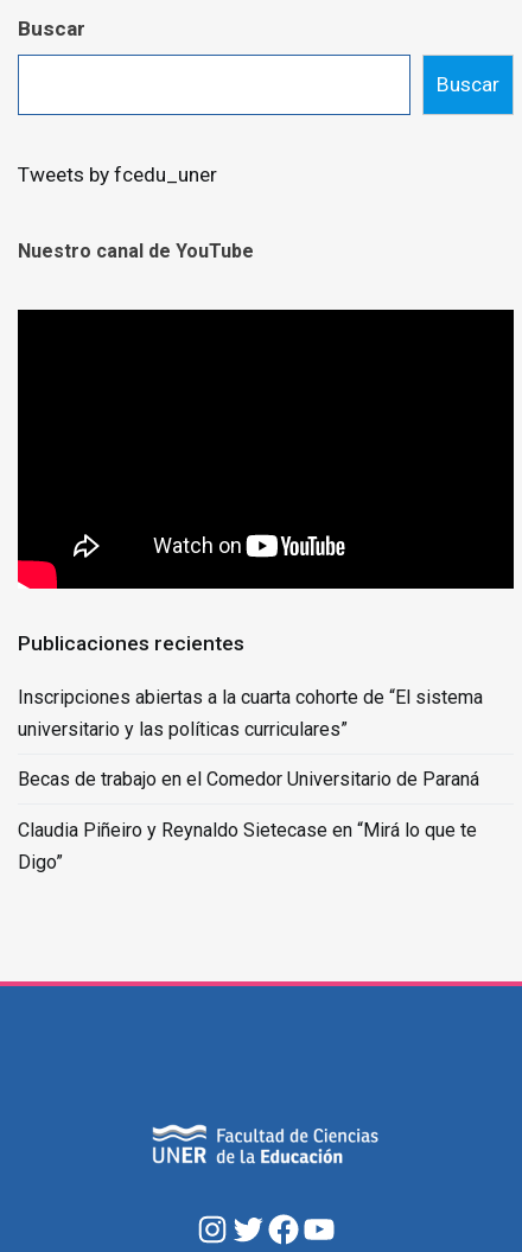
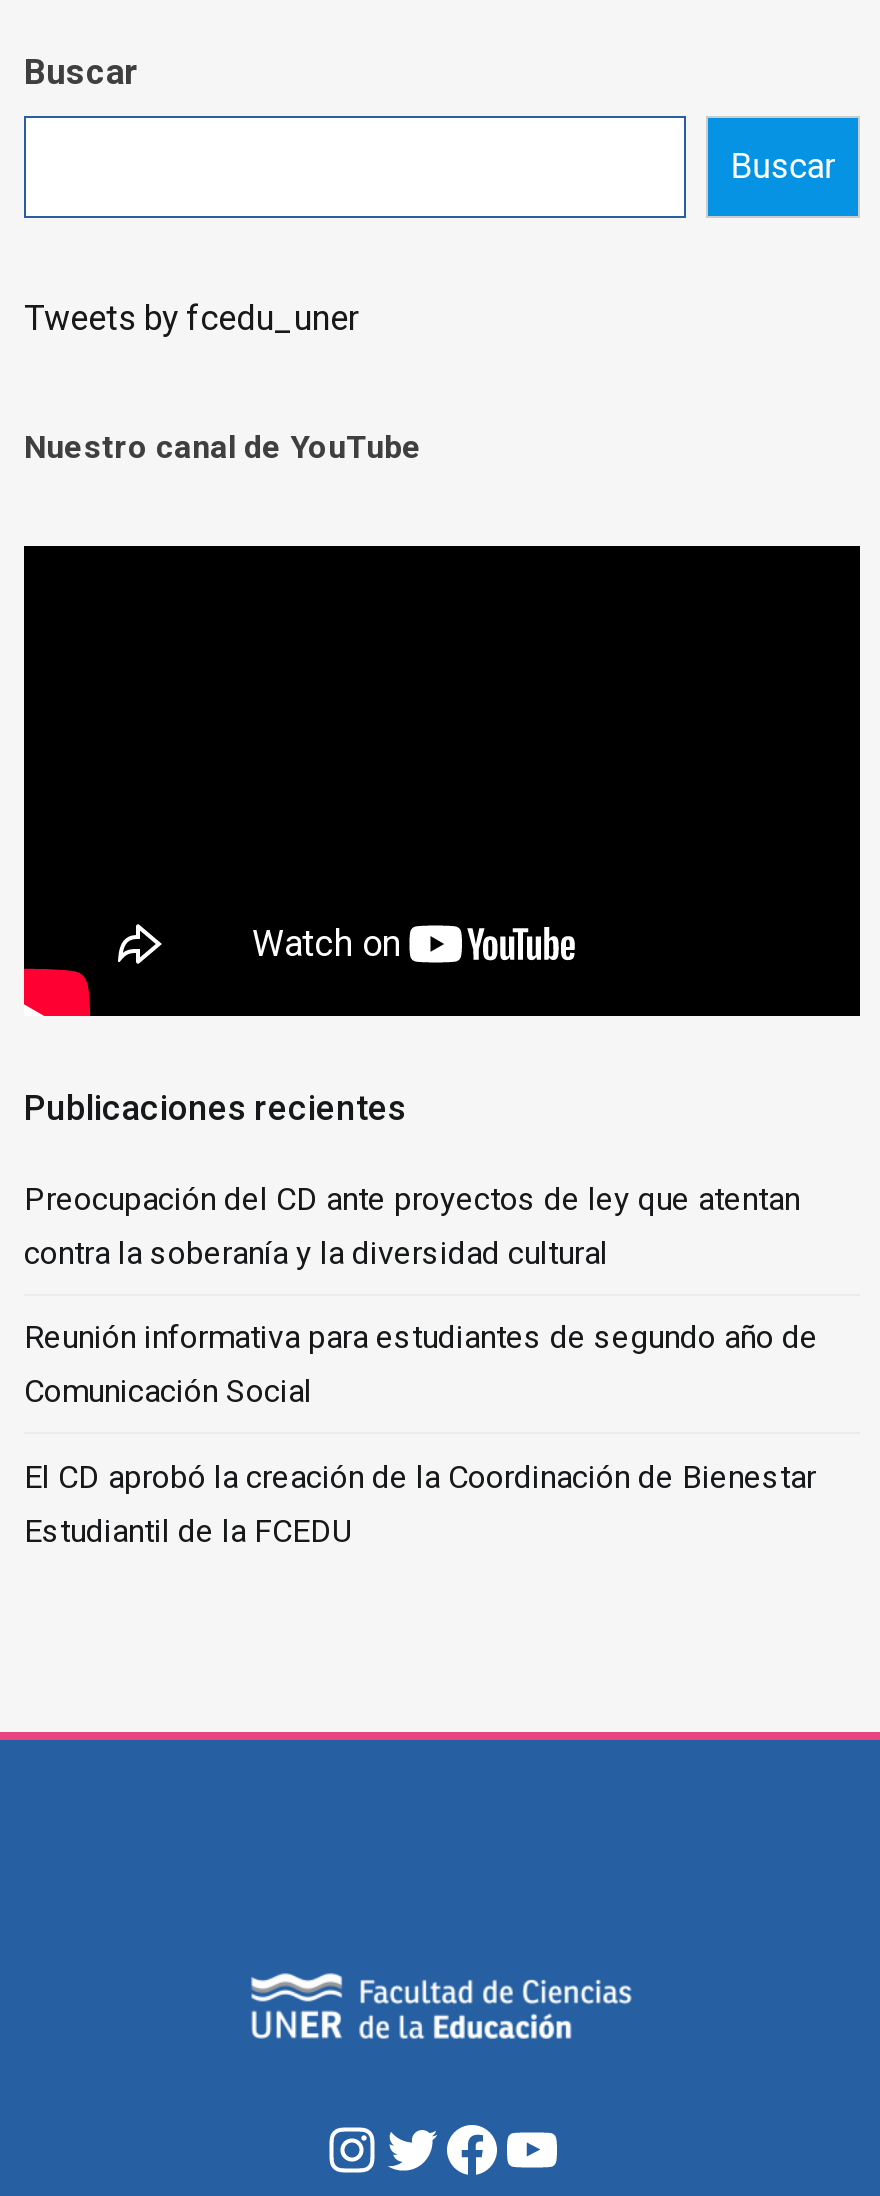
[18,686,483,740] Inscripciones abiertas a la cuarta cohorte de “El sistema | universitario y las políticas curriculares” -> [24,1180,800,1272] Preocupación del CD ante proyectos de ley que atentan | contra la soberanía y la diversidad cultural
[18,768,479,791] Becas de trabajo en el Comedor Universitario de Paraná -> [24,1318,818,1410] Reunión informativa para estudiantes de segundo año de | Comunicación Social
[18,818,477,873] Claudia Piñeiro y Reynaldo Sietecase en “Mirá lo que te | Digo” -> [24,1457,816,1549] El CD aprobó la creación de la Coordinación de Bienestar | Estudiantil de la FCEDU

